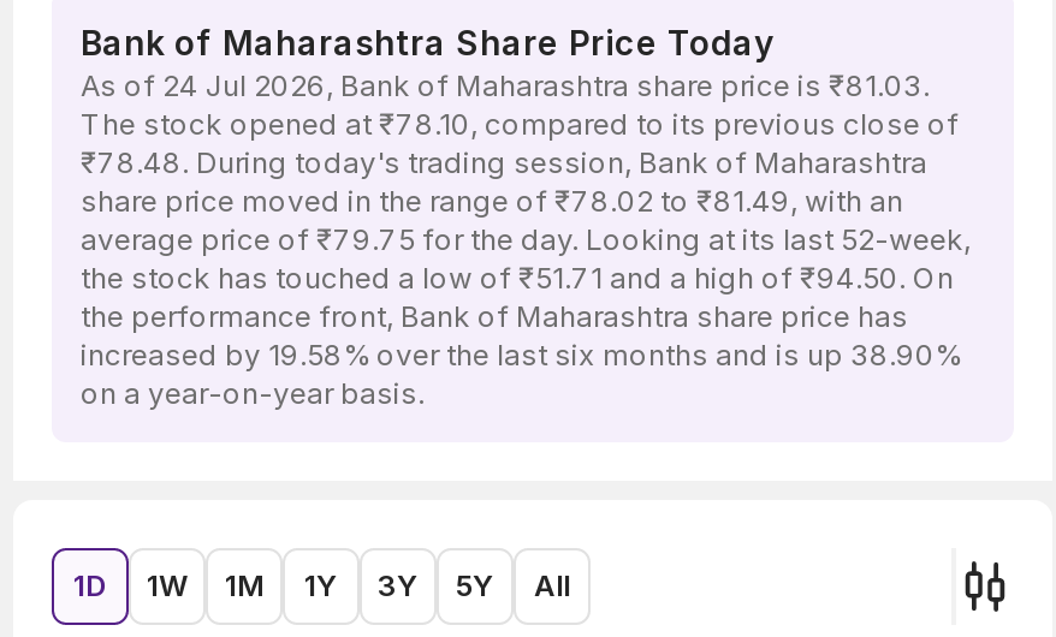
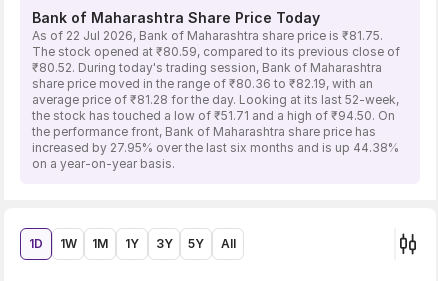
[81,67,930,103] As of 24 Jul 2026, Bank of Maharashtra share price is ₹81.03. -> [32,28,383,43] As of 22 Jul 2026, Bank of Maharashtra share price is ₹81.75.
[81,106,959,142] The stock opened at ₹78.10, compared to its previous close of -> [32,44,400,59] The stock opened at ₹80.59, compared to its previous close of
[81,144,927,180] ₹78.48. During today's trading session, Bank of Maharashtra -> [32,60,382,75] ₹80.52. During today's trading session, Bank of Maharashtra
[81,183,903,219] share price moved in the range of ₹78.02 to ₹81.49, with an -> [32,76,373,91] share price moved in the range of ₹80.36 to ₹82.19, with an
[81,221,971,257] average price of ₹79.75 for the day. Looking at its last 52-week, -> [32,92,399,107] average price of ₹81.28 for the day. Looking at its last 52-week,
[81,337,961,373] increased by 19.58% over the last six months and is up 38.90% -> [32,140,399,155] increased by 27.95% over the last six months and is up 44.38%

